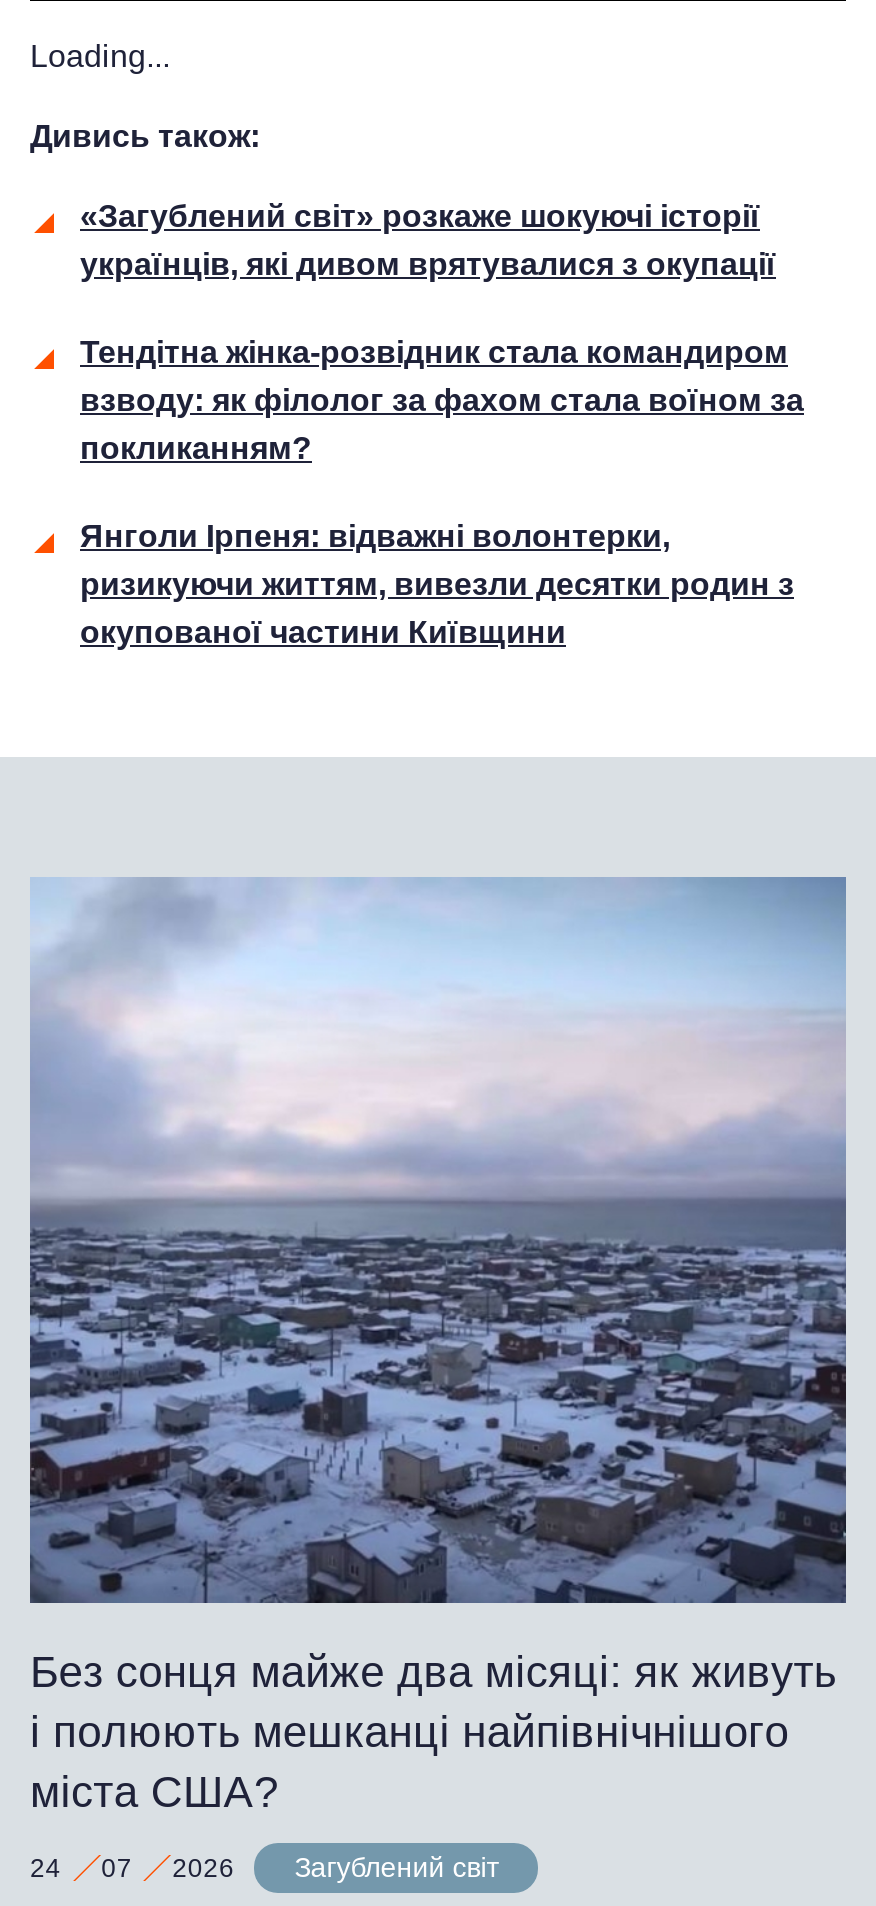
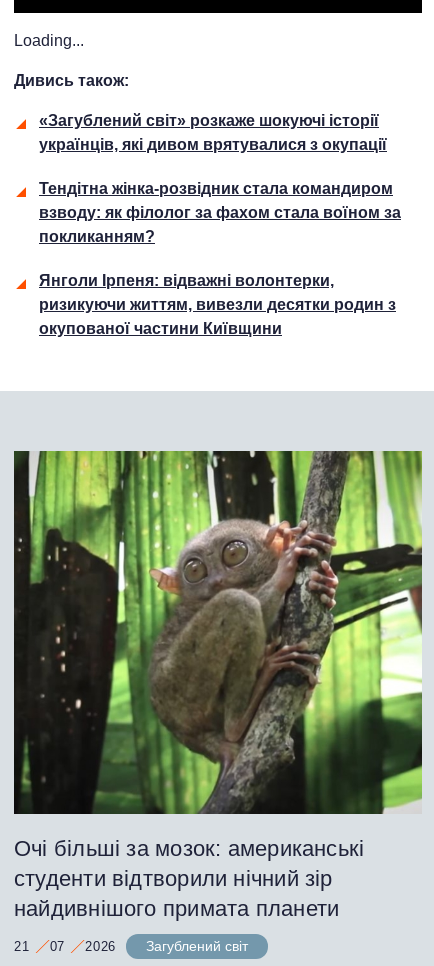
[28,877,848,1816] [image] | Без сонця майже два місяці: як живуть | і полюють мешканці найпівнічнішого | міста США? -> [13,450,423,921] [image] | Очі більші за мозок: американські | студенти відтворили нічний зір | найдивнішого примата планети
[30,1850,498,1882] 24 07 2026 Загублений світ -> [14,938,248,954] 21 07 2026 Загублений світ

